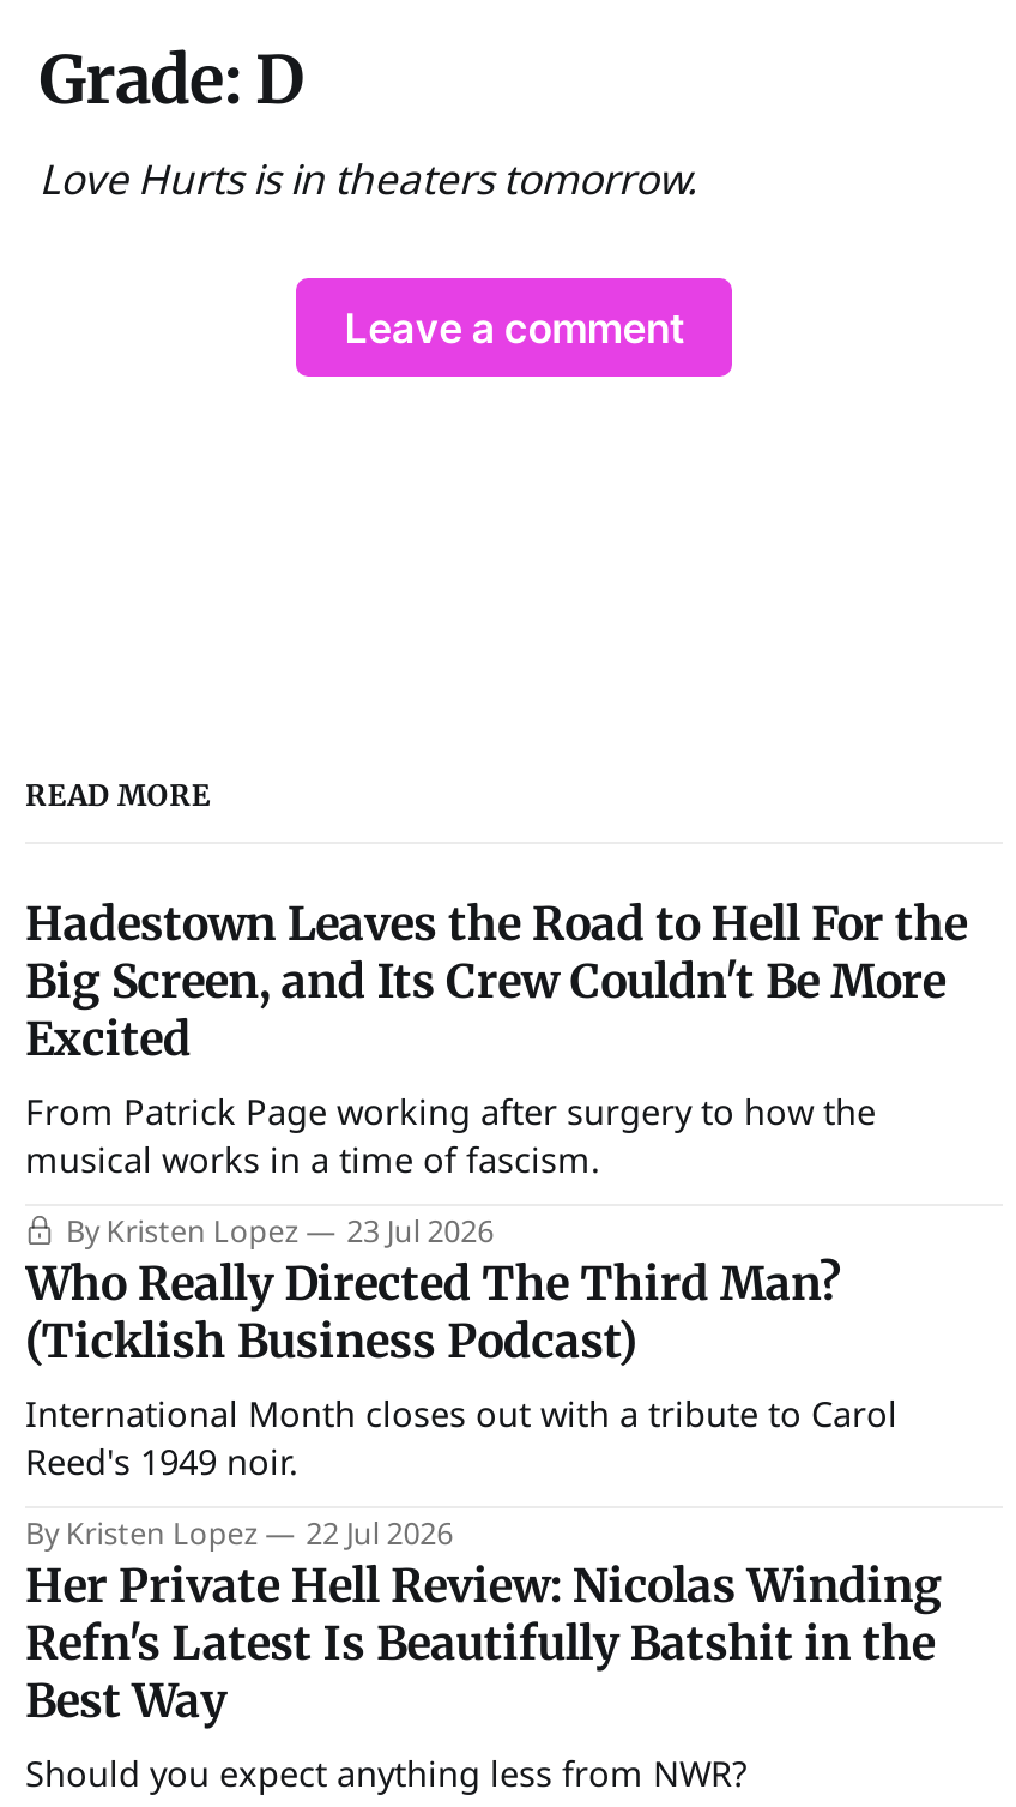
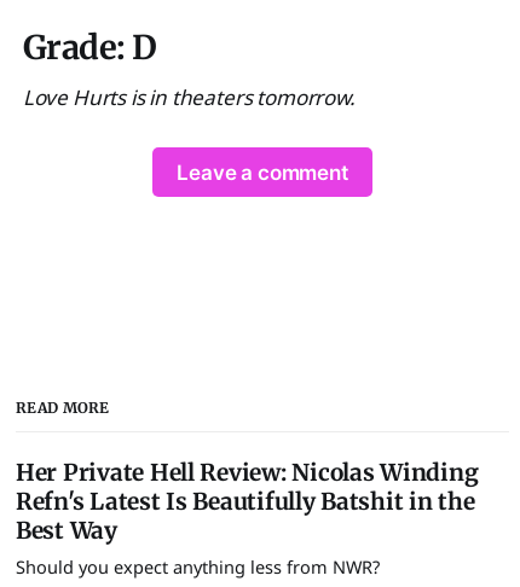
[25,894,967,1553] Hadestown Leaves the Road to Hell For the | Big Screen, and Its Crew Couldn't Be More | Excited | From Patrick Page working after surgery to how the | musical works in a time of fascism. | By Kristen Lopez | 23 Jul 2026 | Who Really Directed The Third Man? | (Ticklish Business Podcast) | International Month closes out with a tribute to Carol | Reed's 1949 noir. | By Kristen Lopez | 22 Jul 2026 -> none

